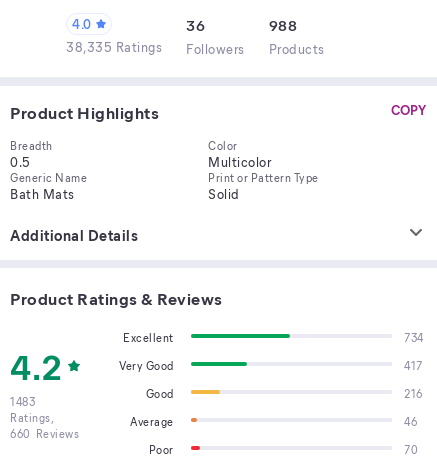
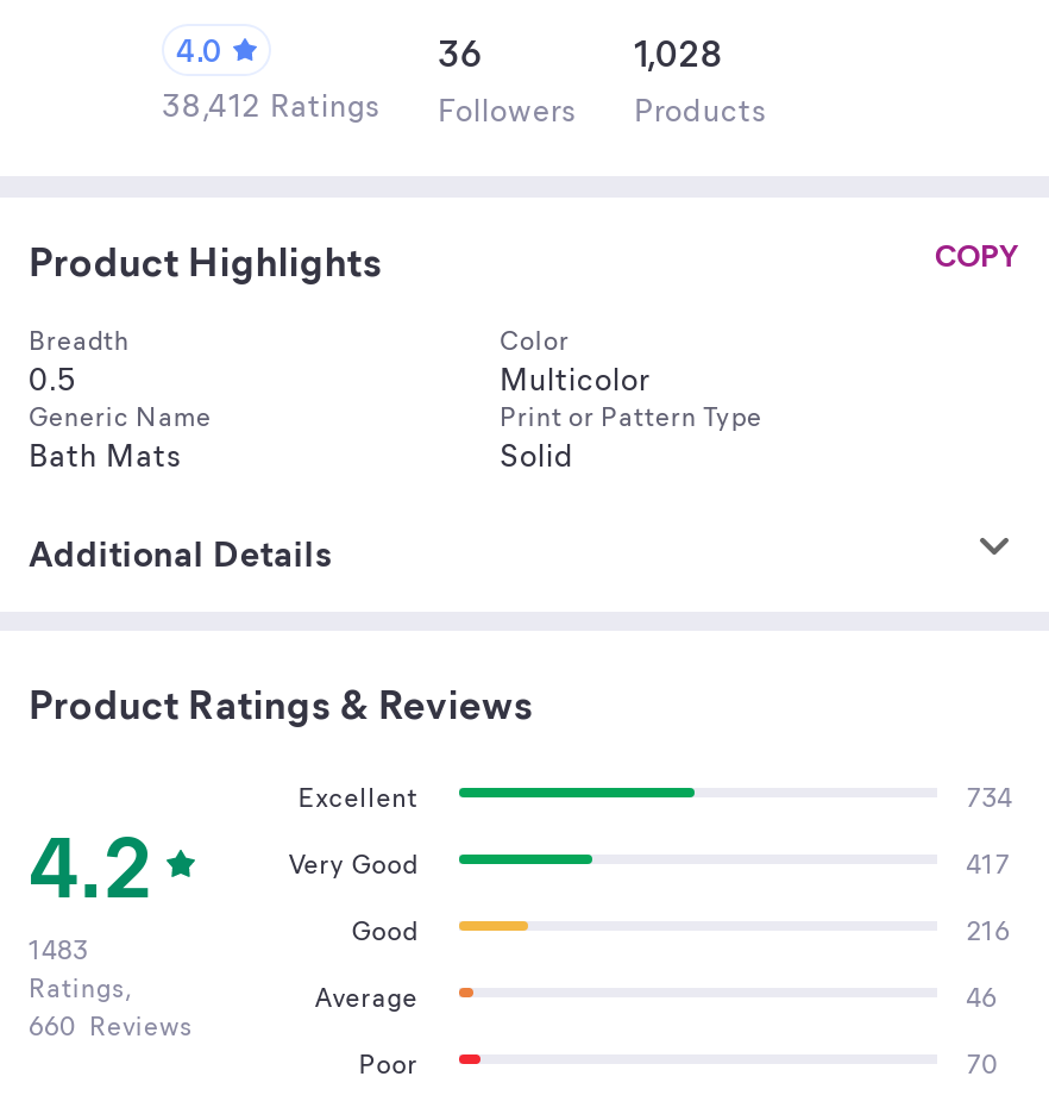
[268,15,297,35] 988 -> [634,29,723,76] 1,028
[66,38,324,57] 38,335 Ratings Followers Products -> [162,83,767,129] 38,412 Ratings Followers Products

